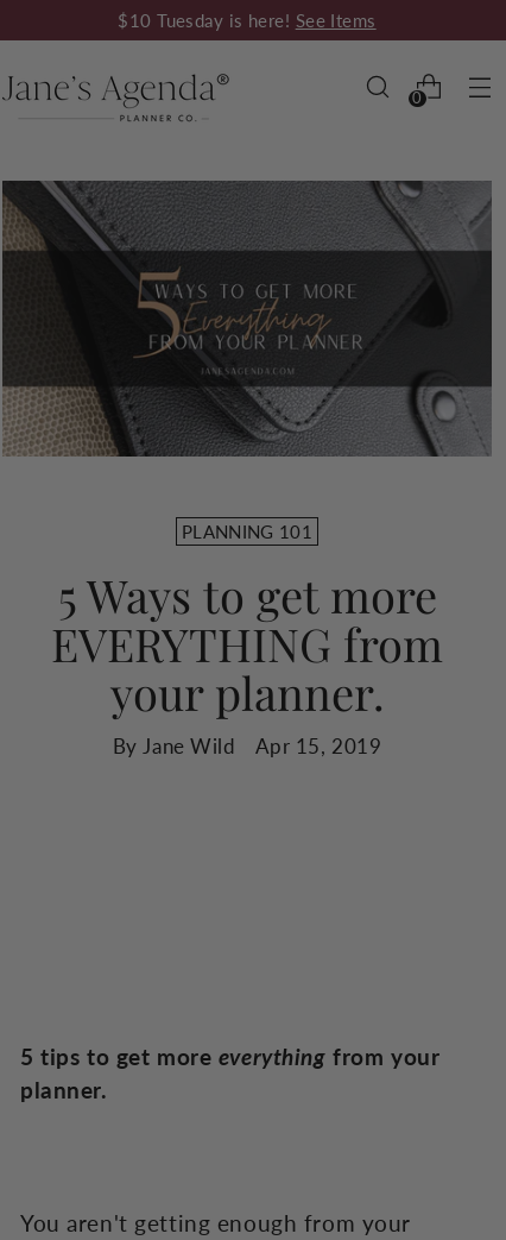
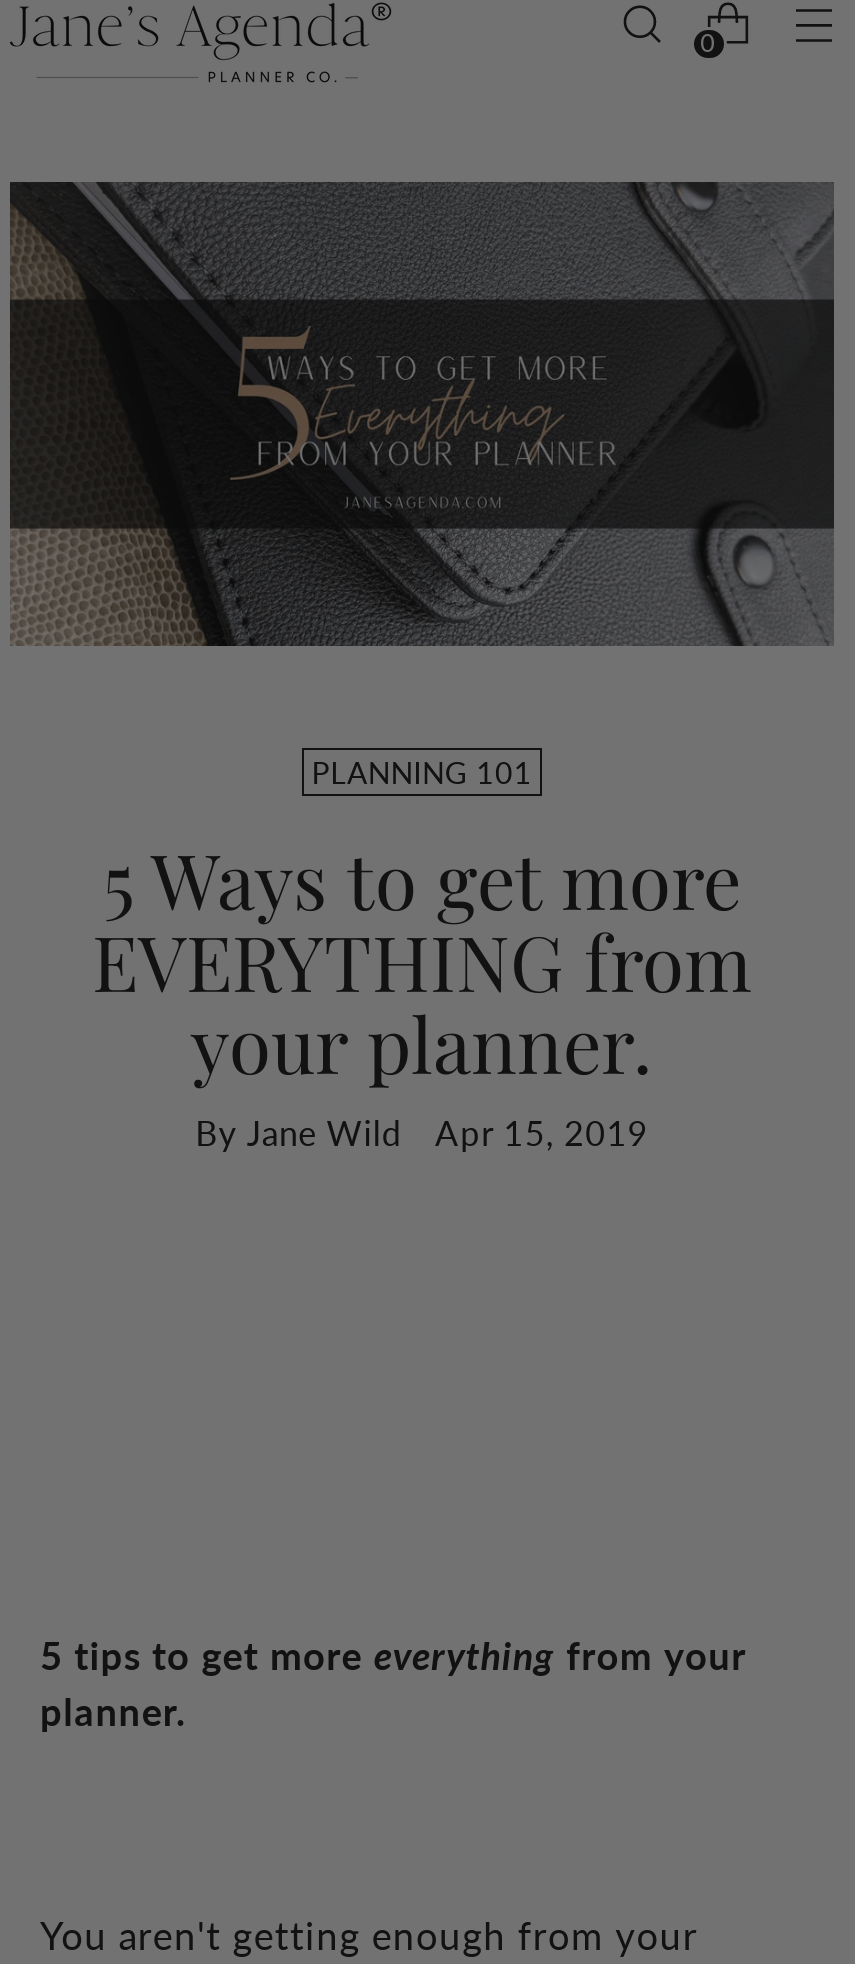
[118,10,376,31] $10 Tuesday is here! See Items -> none

